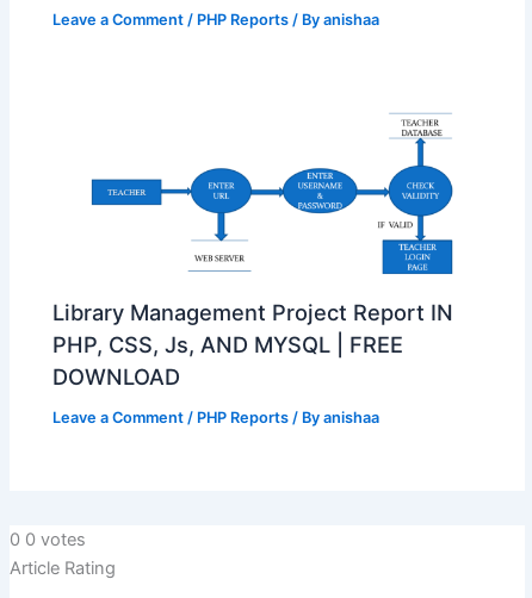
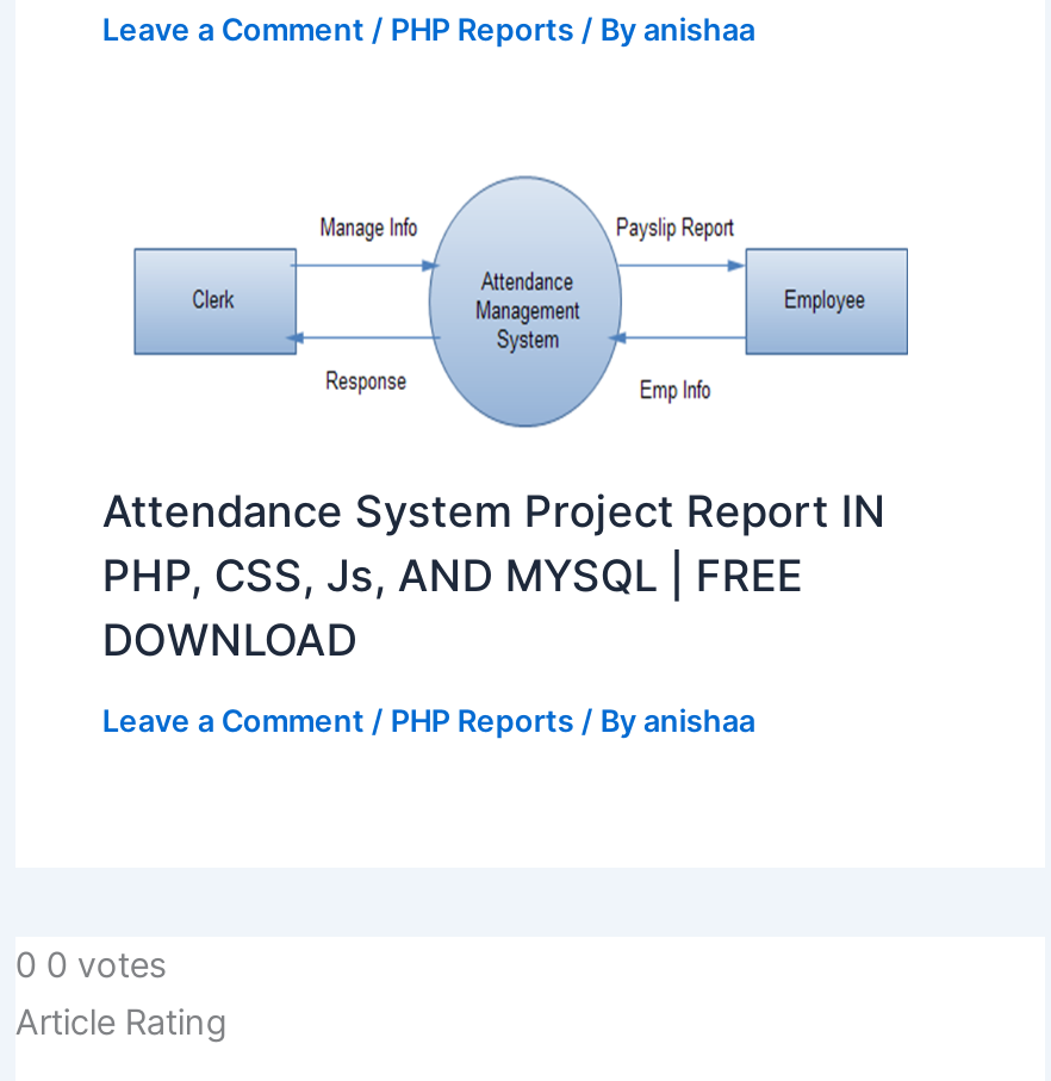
[91,113,453,237] [image] -> [130,173,912,433] [image]
[53,299,454,325] Library Management Project Report IN -> [102,482,886,535] Attendance System Project Report IN

